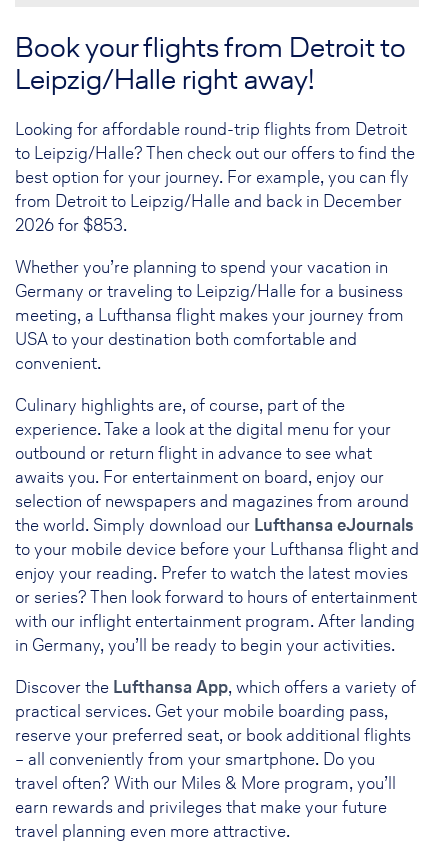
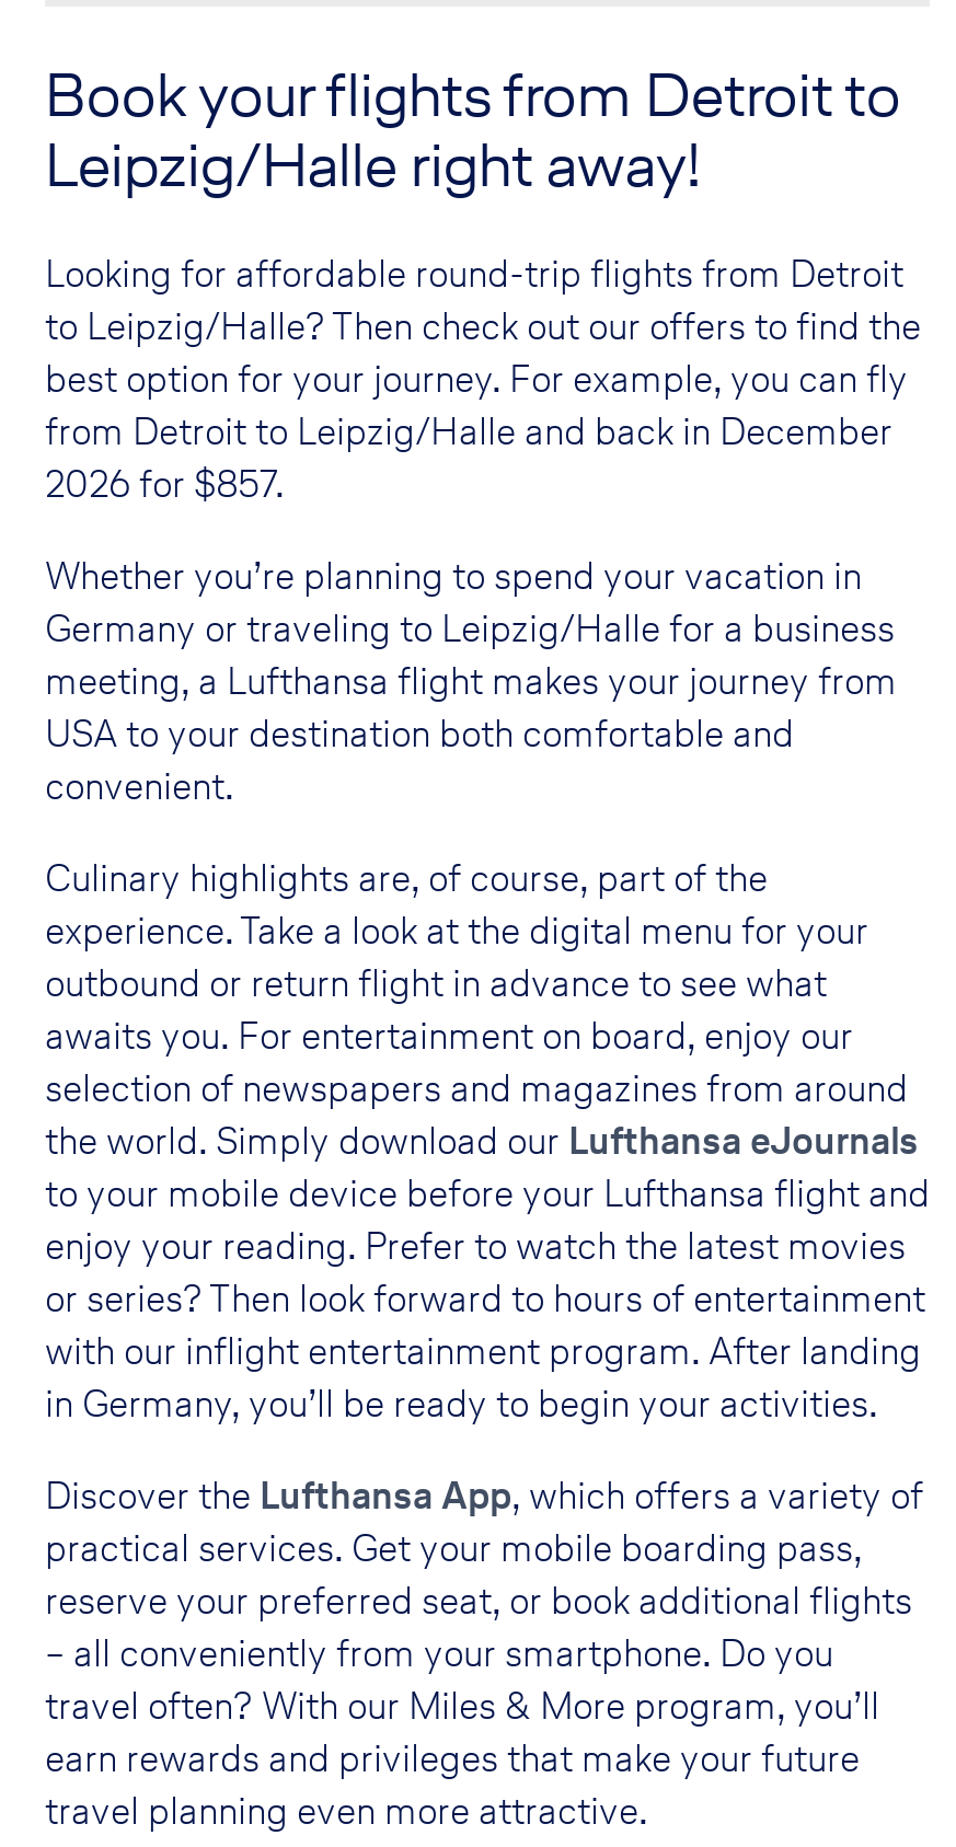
[15,212,127,237] 2026 for $853. -> [45,456,284,511] 2026 for $857.

